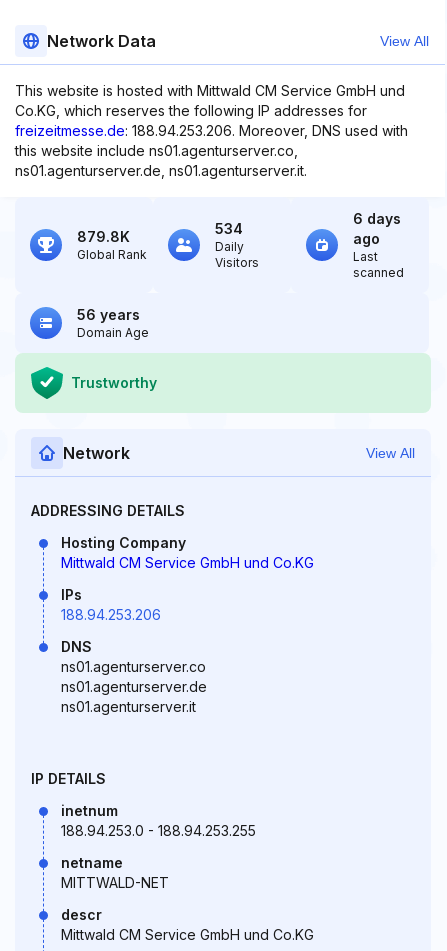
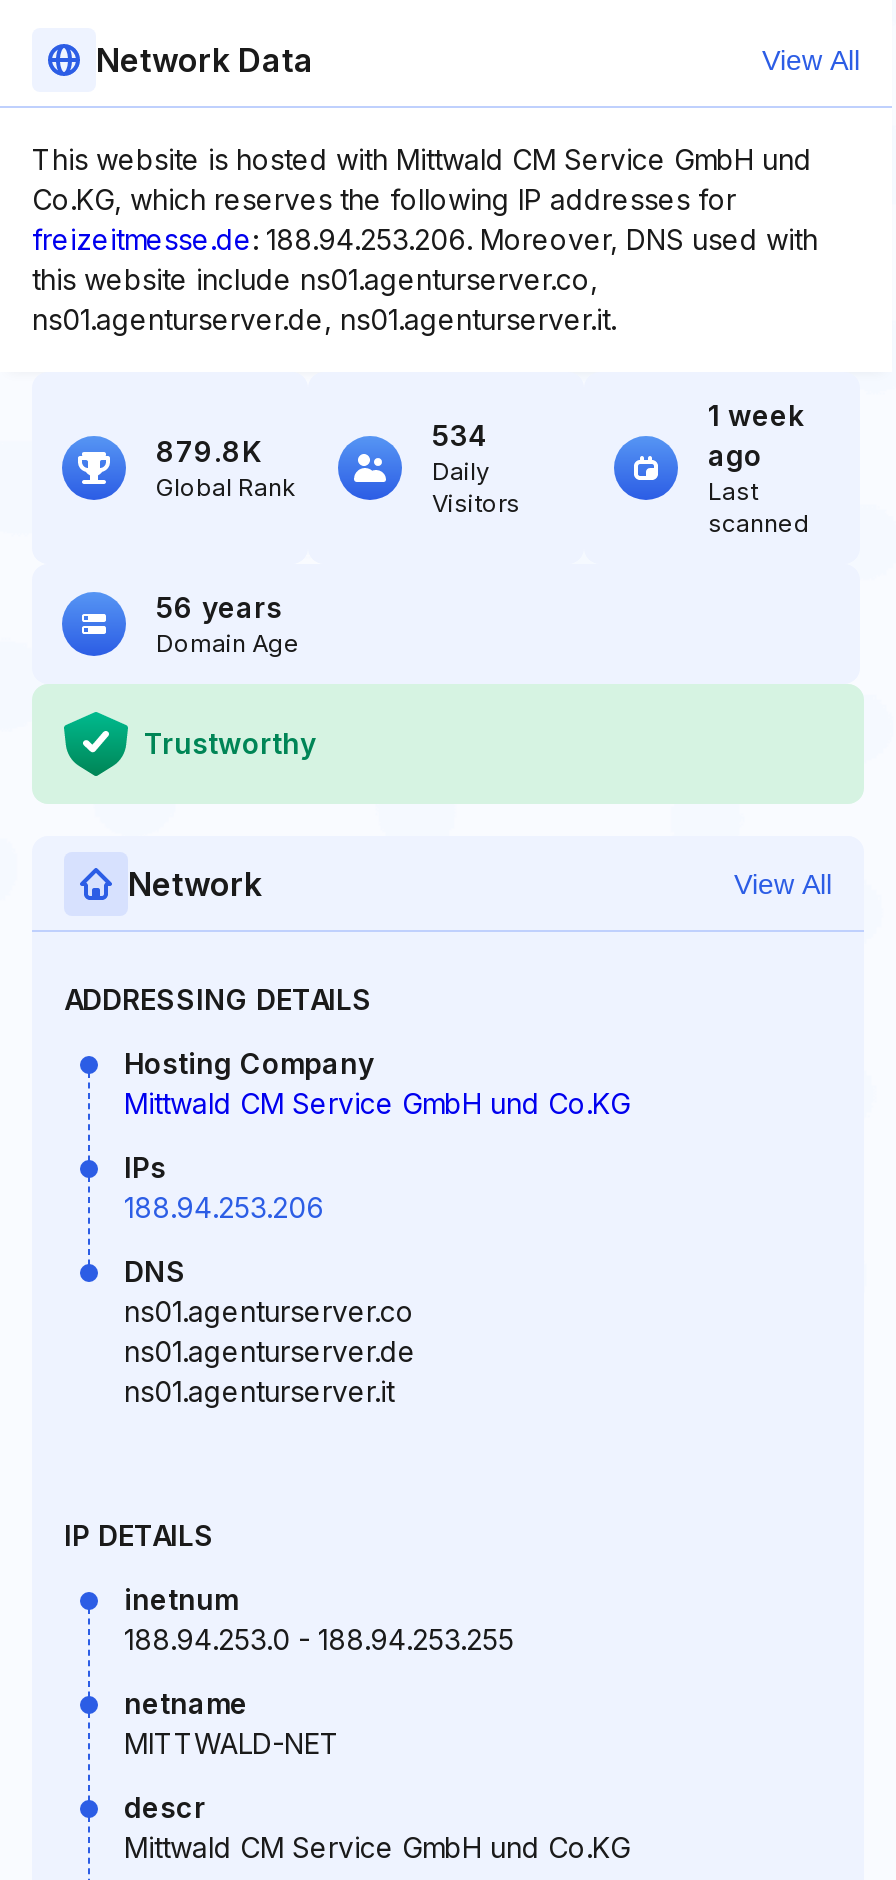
[353,210,401,227] 6 days -> [708,398,804,432] 1 week

